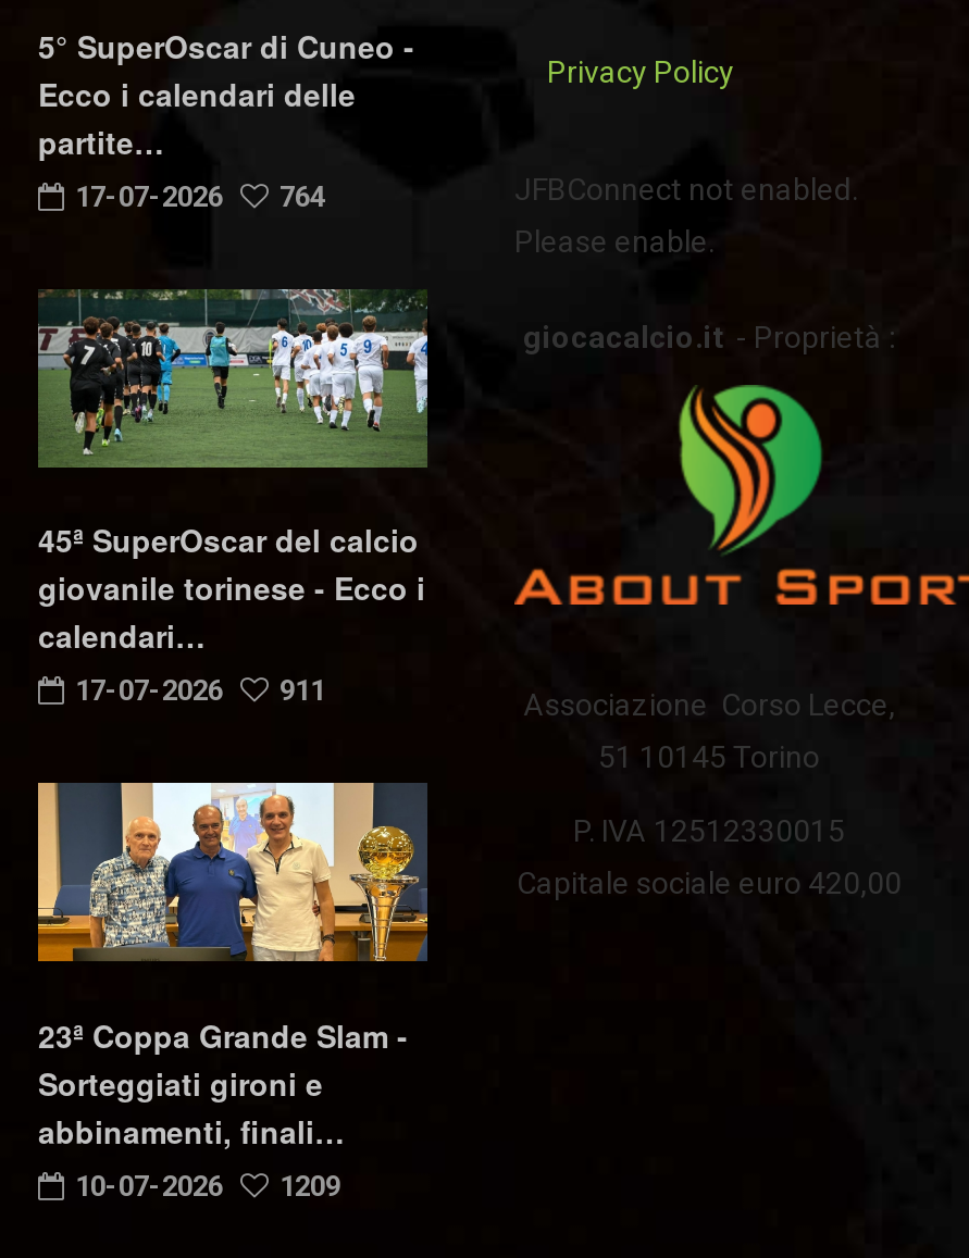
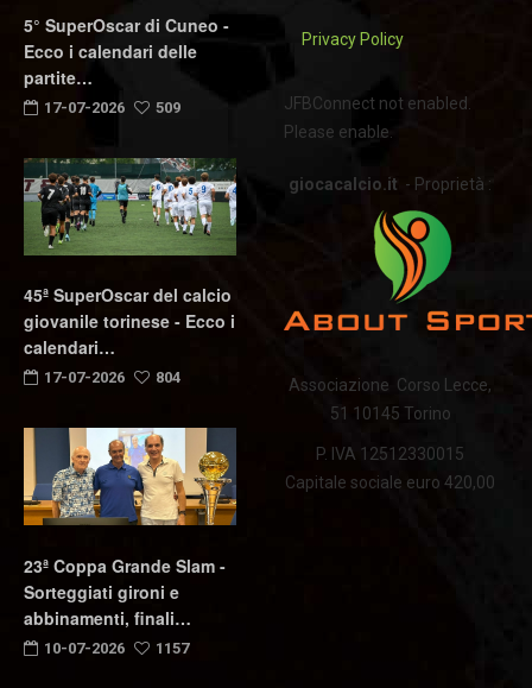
[75,179,325,212] 17-07-2026 764 -> [44,98,180,116] 17-07-2026 509
[75,674,325,707] 17-07-2026 911 -> [44,368,180,386] 17-07-2026 804
[75,1169,340,1202] 10-07-2026 1209 -> [44,639,189,657] 10-07-2026 1157

